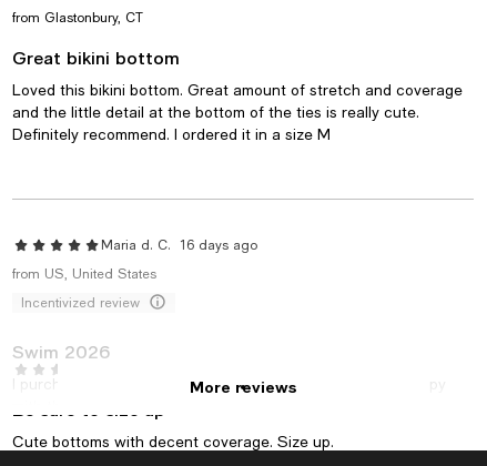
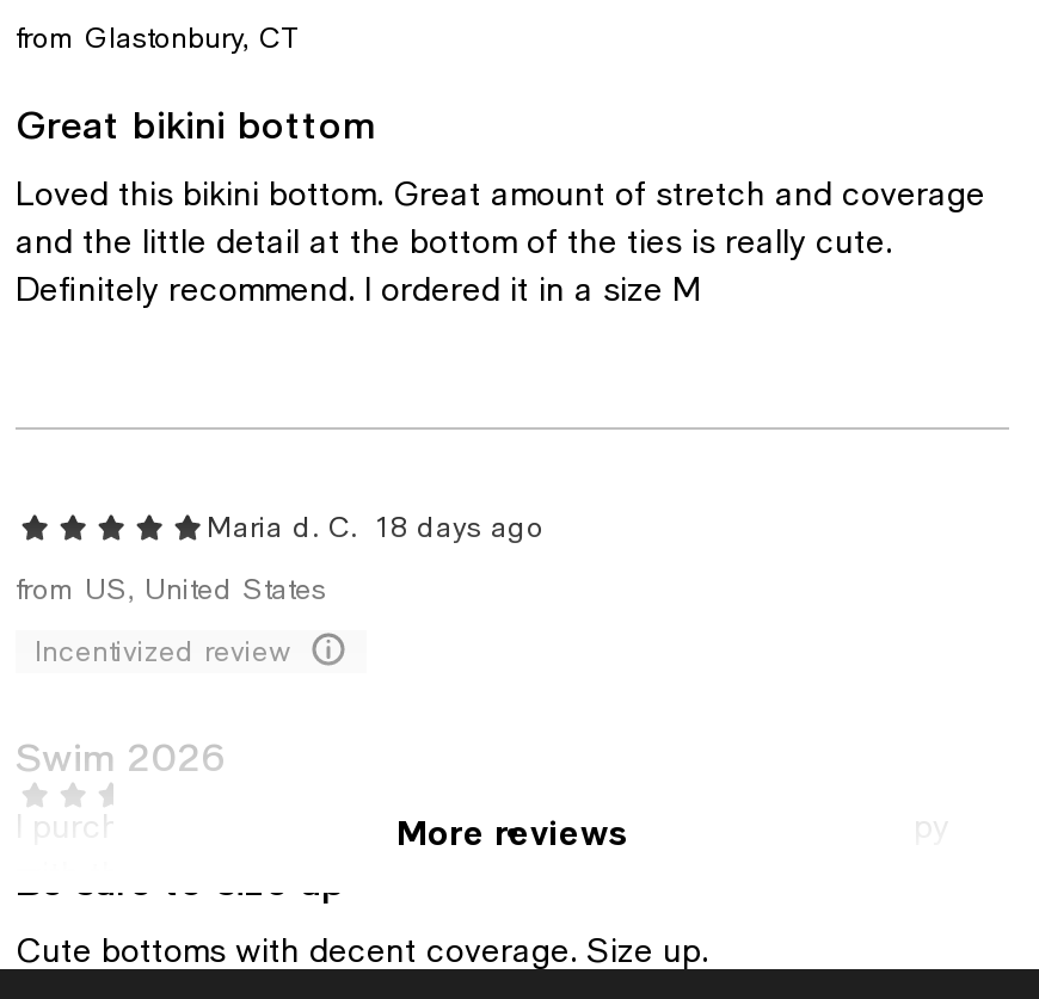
[101,238,257,253] Maria d. C. 16 days ago -> [207,511,543,545] Maria d. C. 18 days ago

